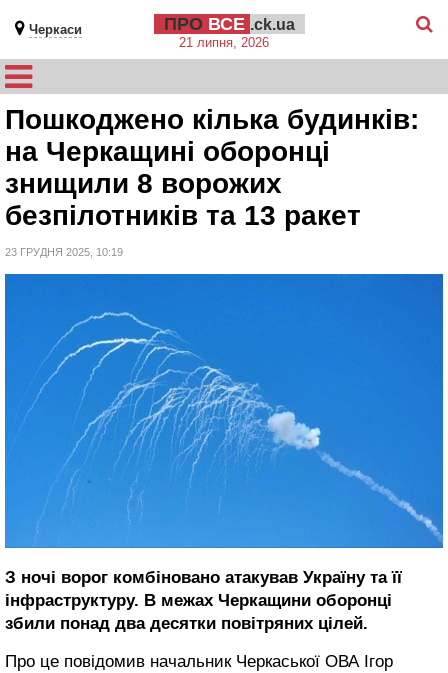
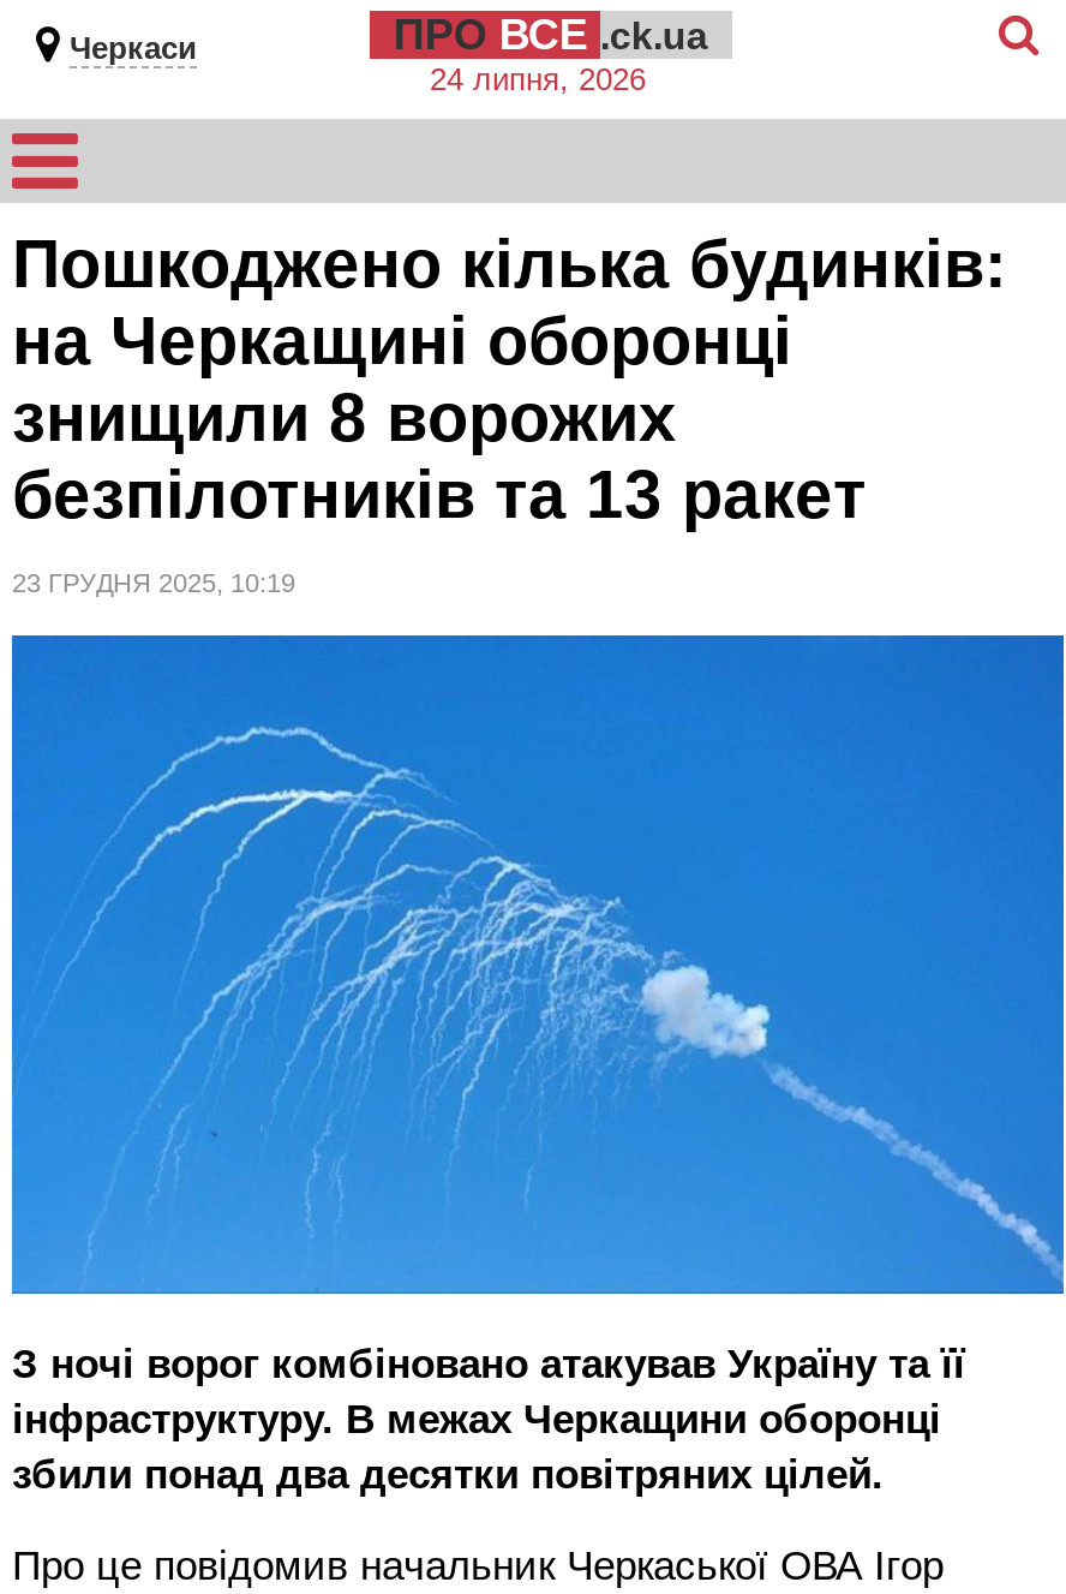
[179,35,269,50] 21 липня, 2026 -> [430,61,646,97] 24 липня, 2026

